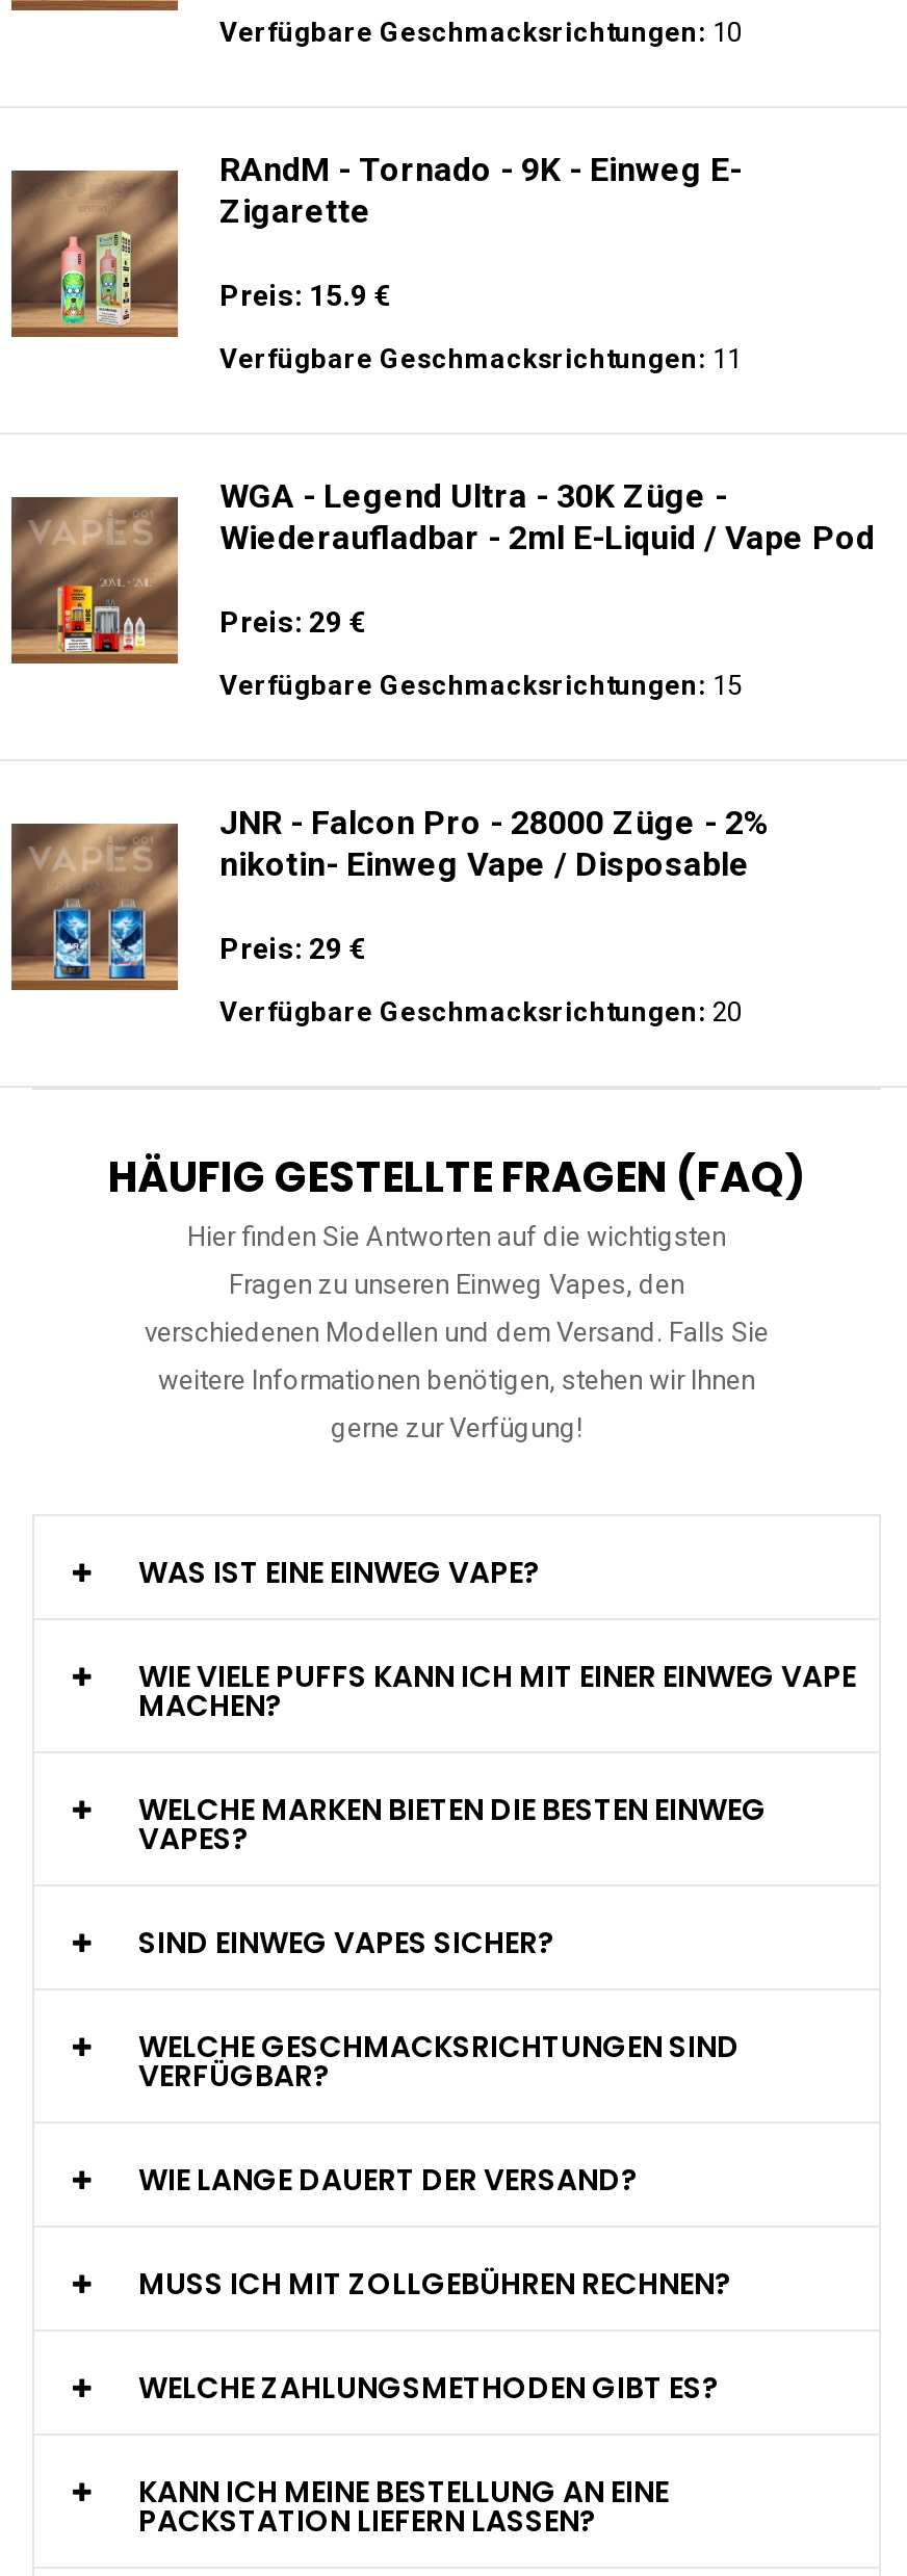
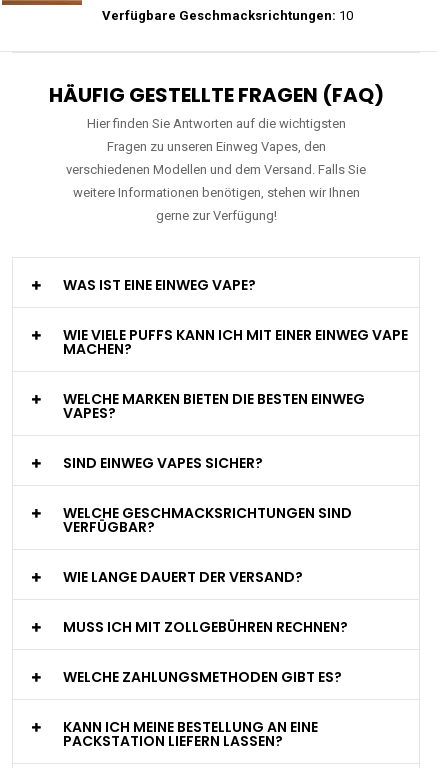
[11,150,742,374] [image] | RAndM - Tornado - 9K - Einweg E- | Zigarette | Preis: 15.9 € | Verfügbare Geschmacksrichtungen: 11 -> none
[11,476,875,701] [image] | WGA - Legend Ultra - 30K Züge - | Wiederaufladbar - 2ml E-Liquid / Vape Pod | Preis: 29 € | Verfügbare Geschmacksrichtungen: 15 -> none
[11,803,771,1027] [image] | JNR - Falcon Pro - 28000 Züge - 2% | nikotin- Einweg Vape / Disposable | Preis: 29 € | Verfügbare Geschmacksrichtungen: 20 -> none

